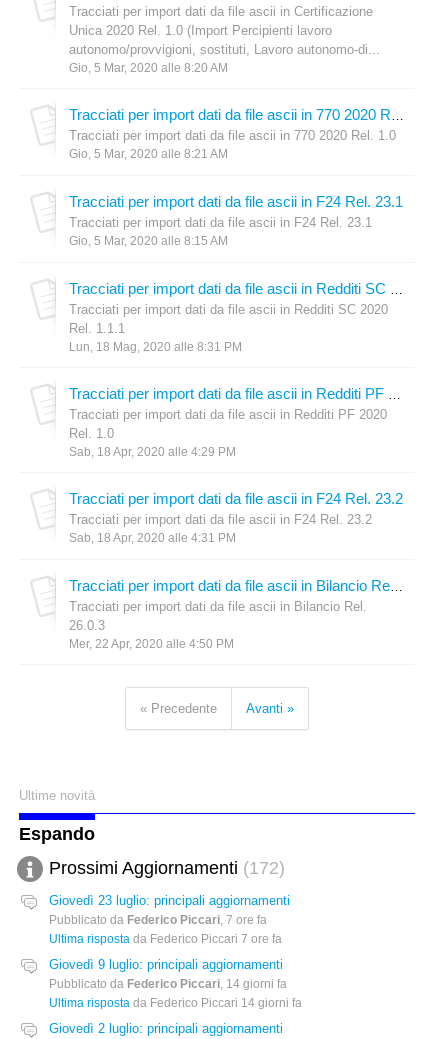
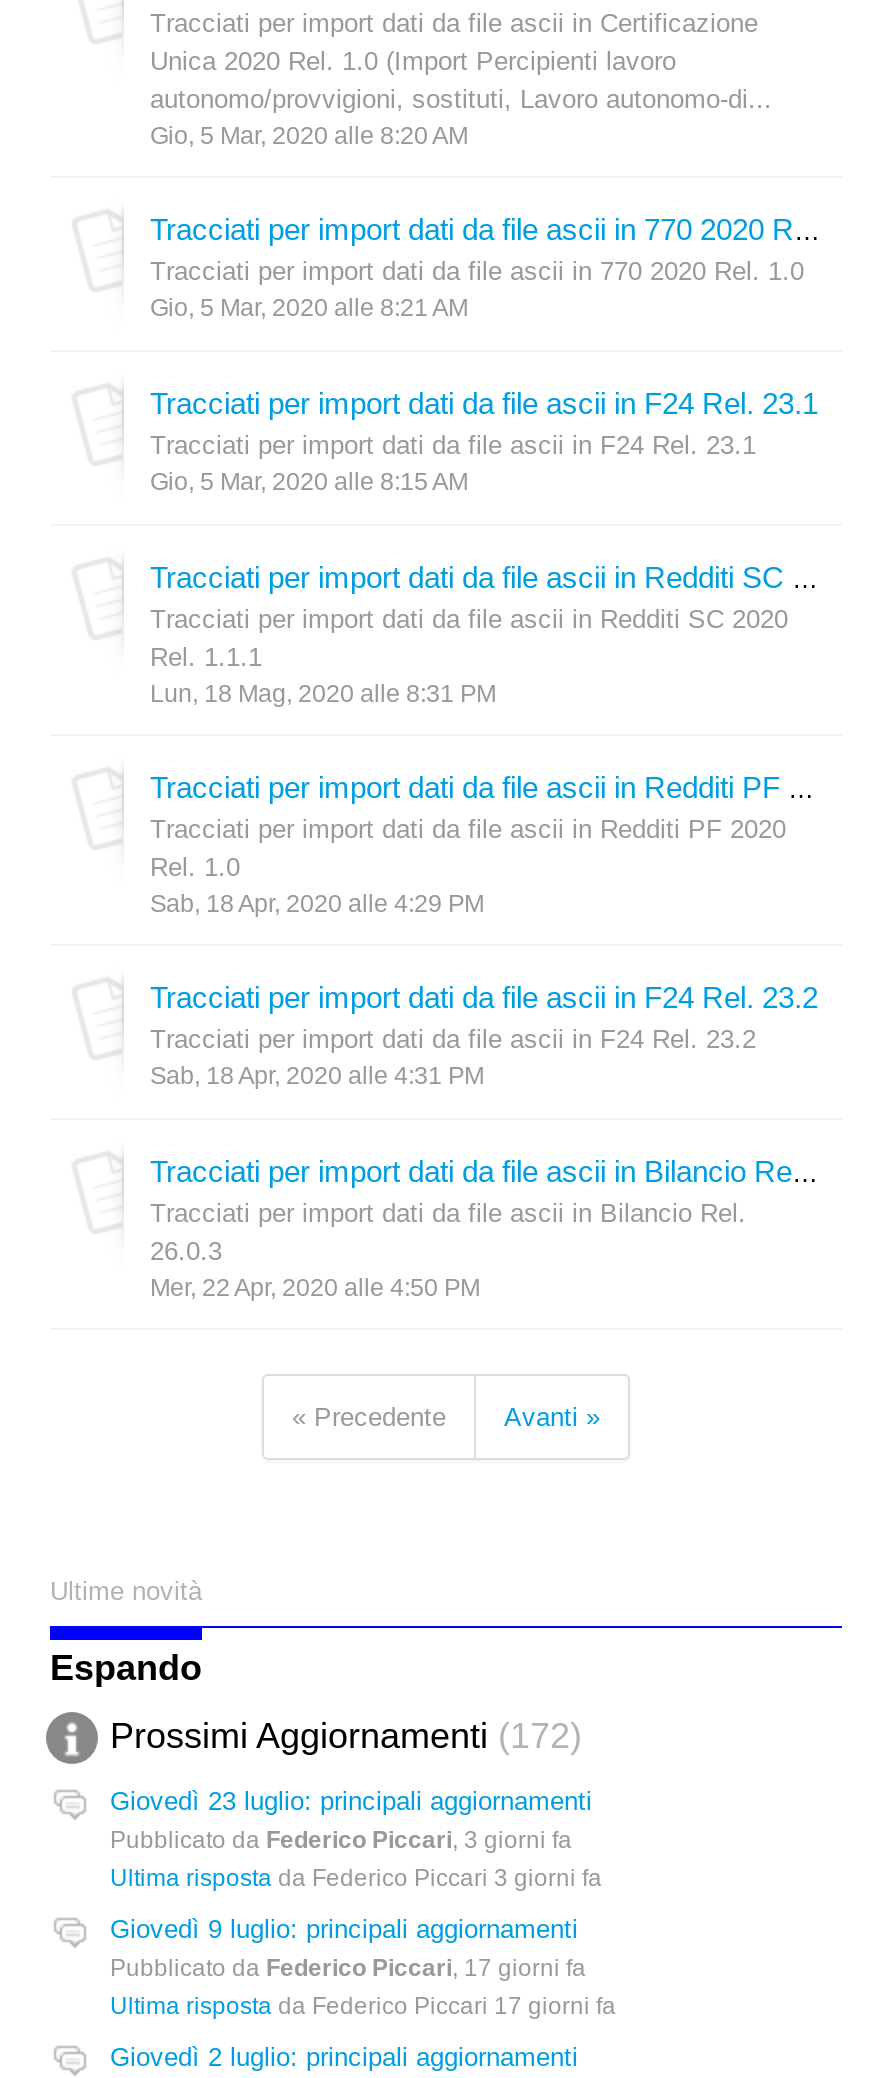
[49,913,267,927] Pubblicato da Federico Piccari, 7 ore fa -> [110,1826,572,1854] Pubblicato da Federico Piccari, 3 giorni fa
[49,932,282,946] Ultima risposta da Federico Piccari 7 ore fa -> [110,1864,602,1892] Ultima risposta da Federico Piccari 3 giorni fa
[49,977,287,991] Pubblicato da Federico Piccari, 14 giorni fa -> [110,1954,586,1982] Pubblicato da Federico Piccari, 17 giorni fa
[49,996,302,1010] Ultima risposta da Federico Piccari 14 giorni fa -> [110,1992,616,2020] Ultima risposta da Federico Piccari 17 giorni fa

